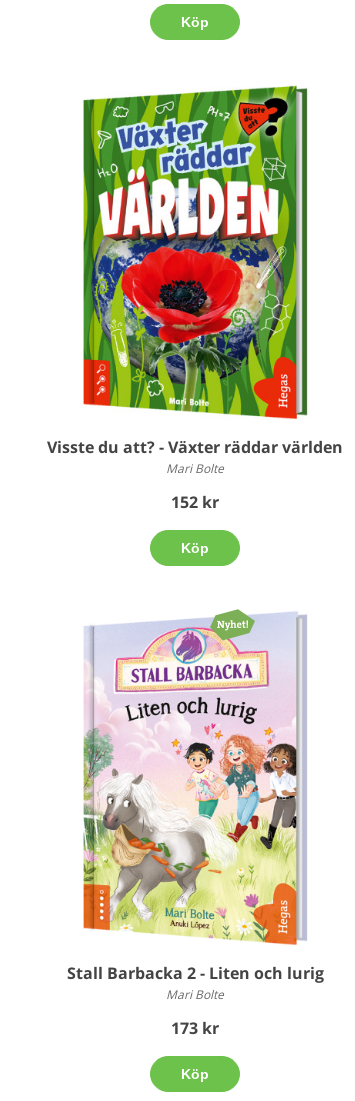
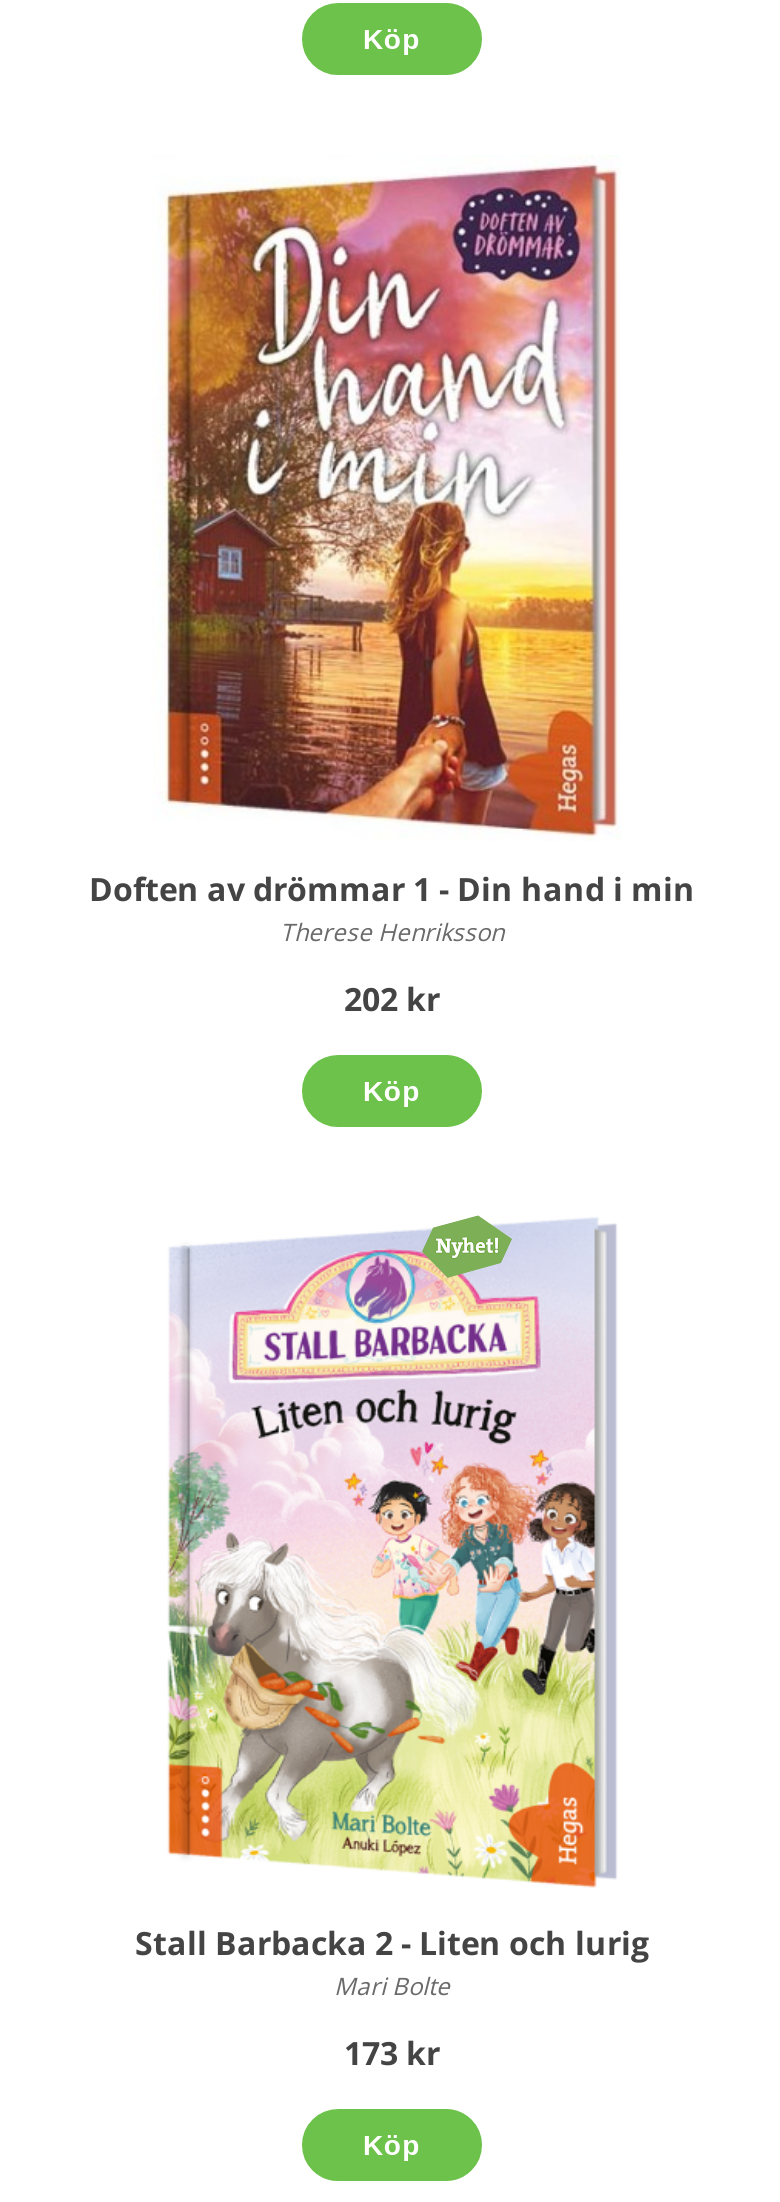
[47,86,343,477] [image] | Visste du att? - Växter räddar världen | Mari Bolte -> [89,166,695,950] [image] | Doften av drömmar 1 - Din hand i min | Therese Henriksson
[171,491,219,513] 152 kr -> [344,978,440,1022] 202 kr

